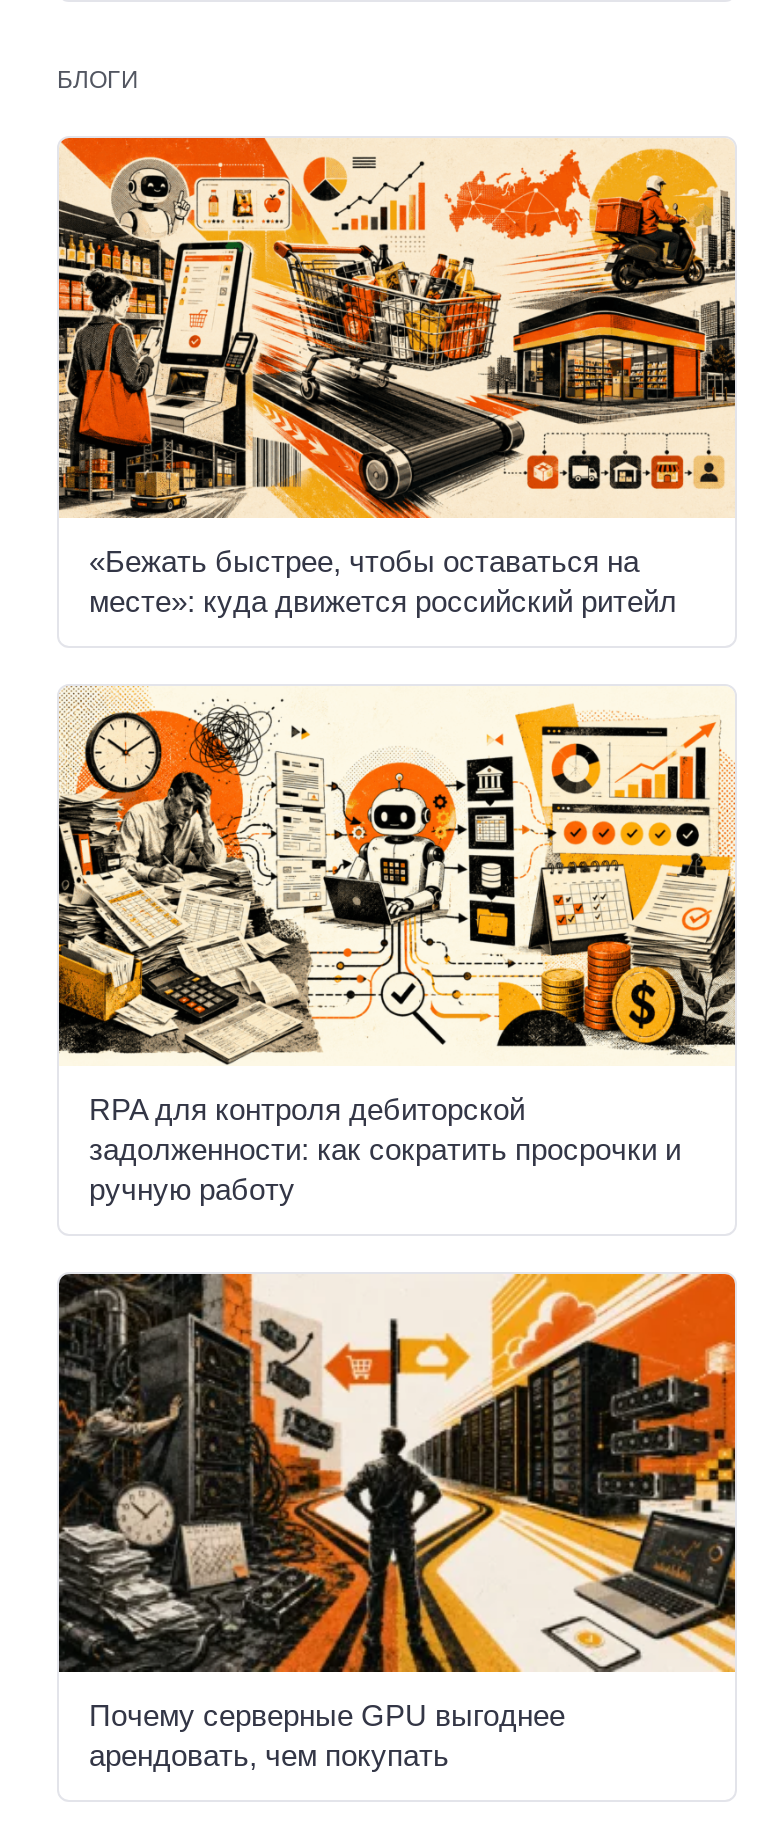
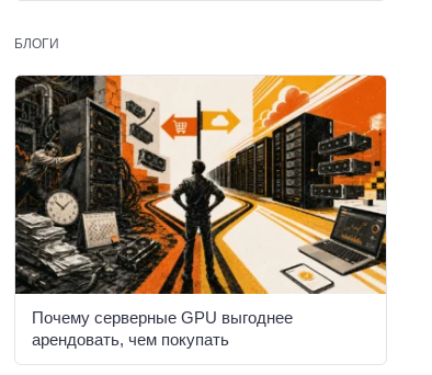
[57,136,737,617] [image] | «Бежать быстрее, чтобы оставаться на | месте»: куда движется российский ритейл -> none
[57,686,737,1206] [image] | RPA для контроля дебиторской | задолженности: как сократить просрочки и | ручную работу -> none

